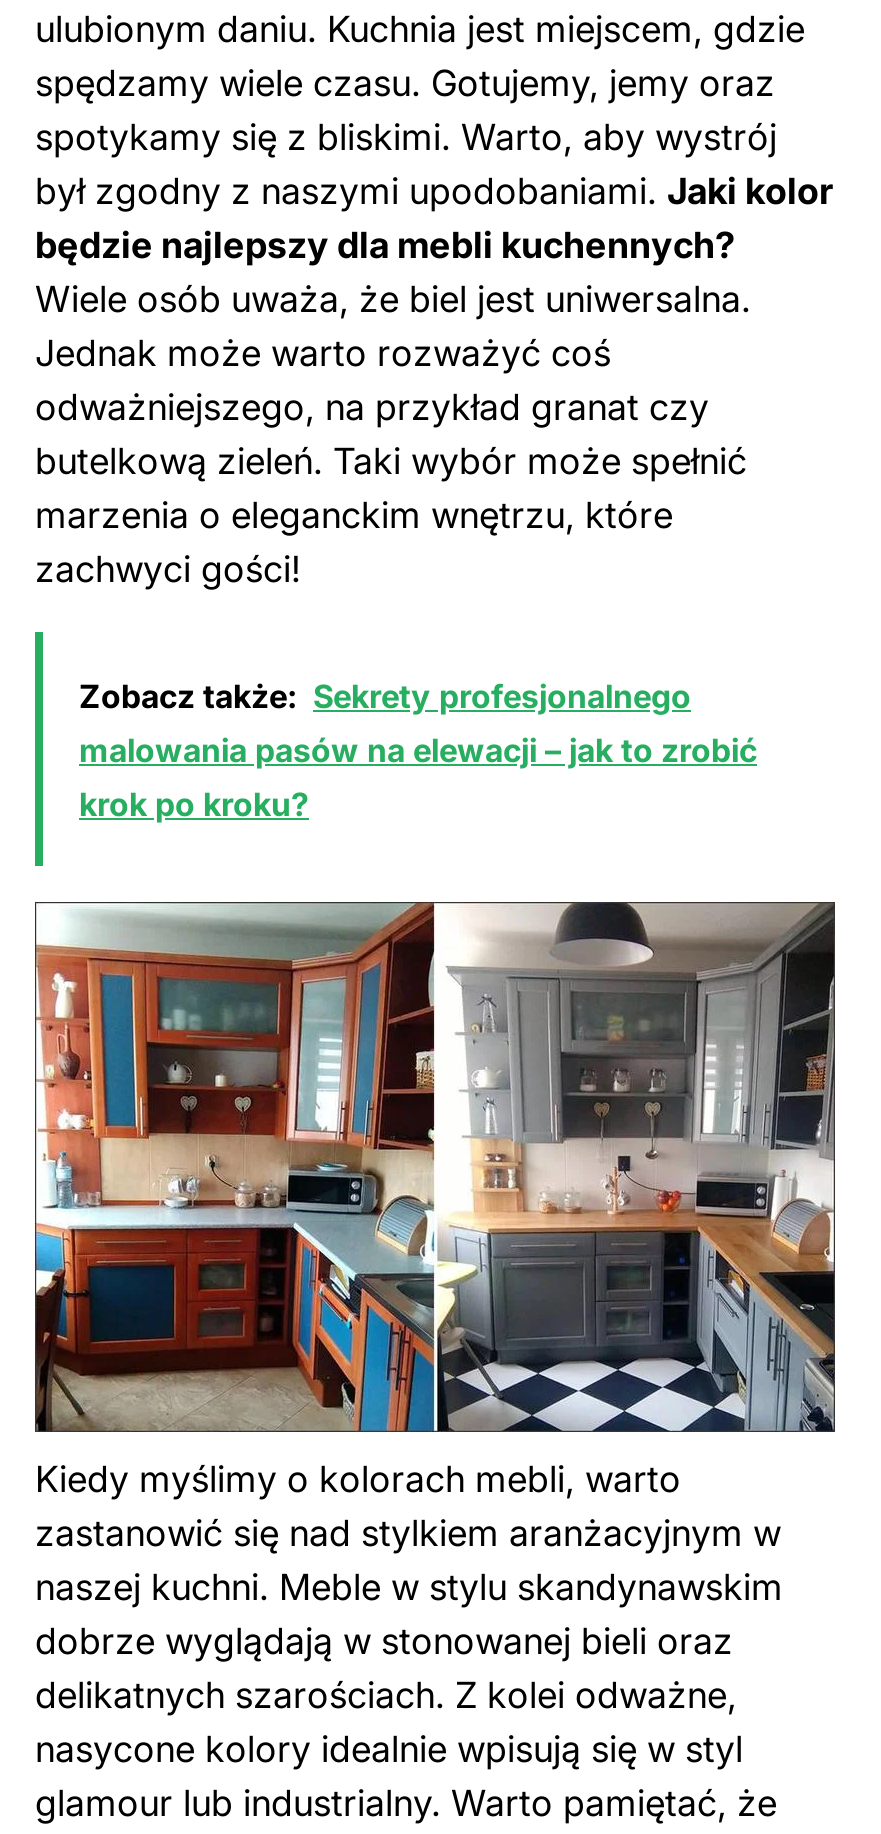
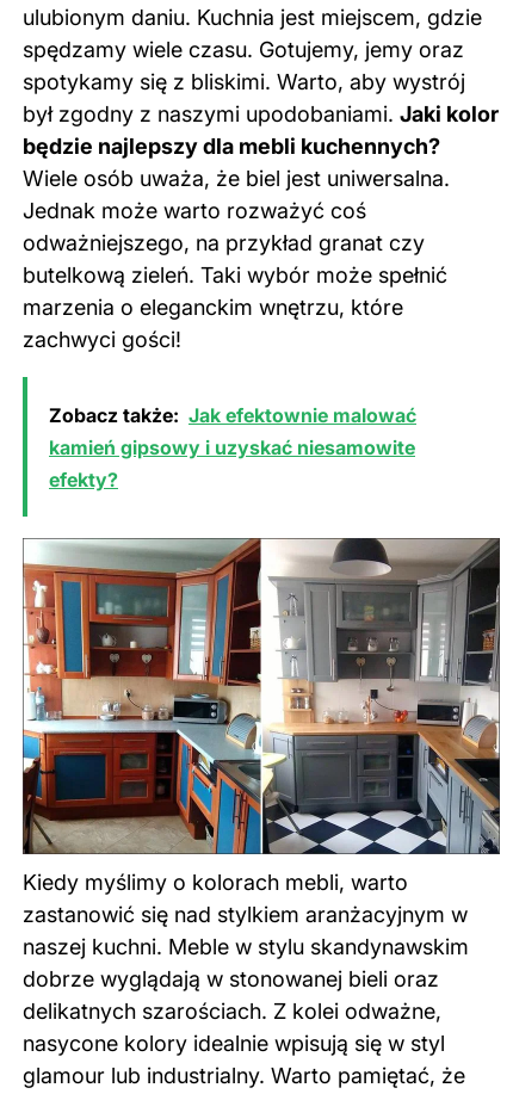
[79,677,757,825] Zobacz także: Sekrety profesjonalnego | malowania pasów na elewacji – jak to zrobić | krok po kroku? -> [49,404,416,492] Zobacz także: Jak efektownie malować | kamień gipsowy i uzyskać niesamowite | efekty?

